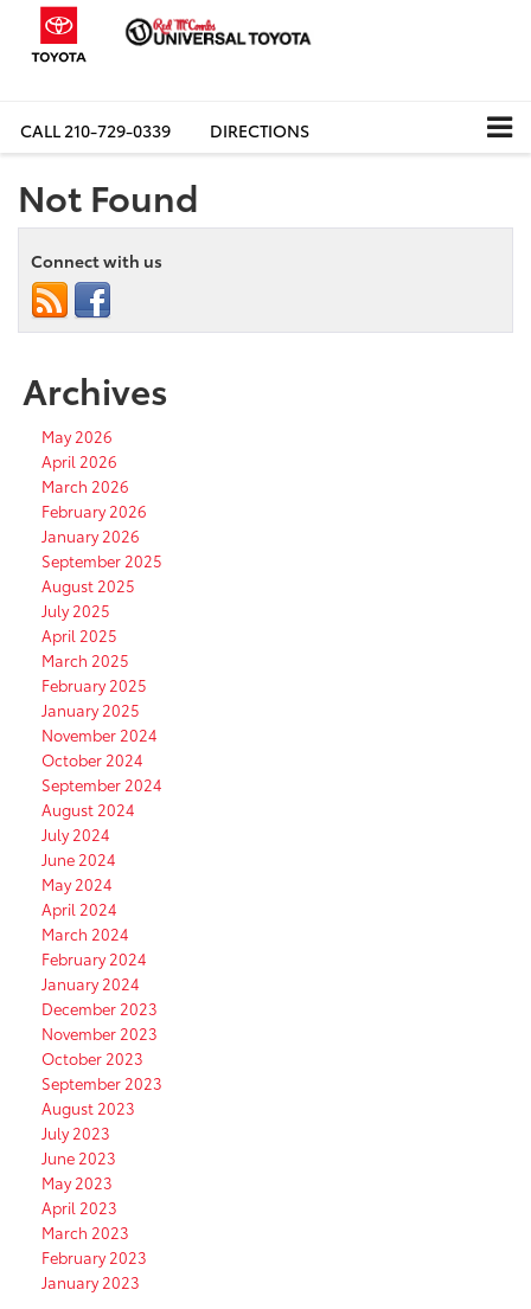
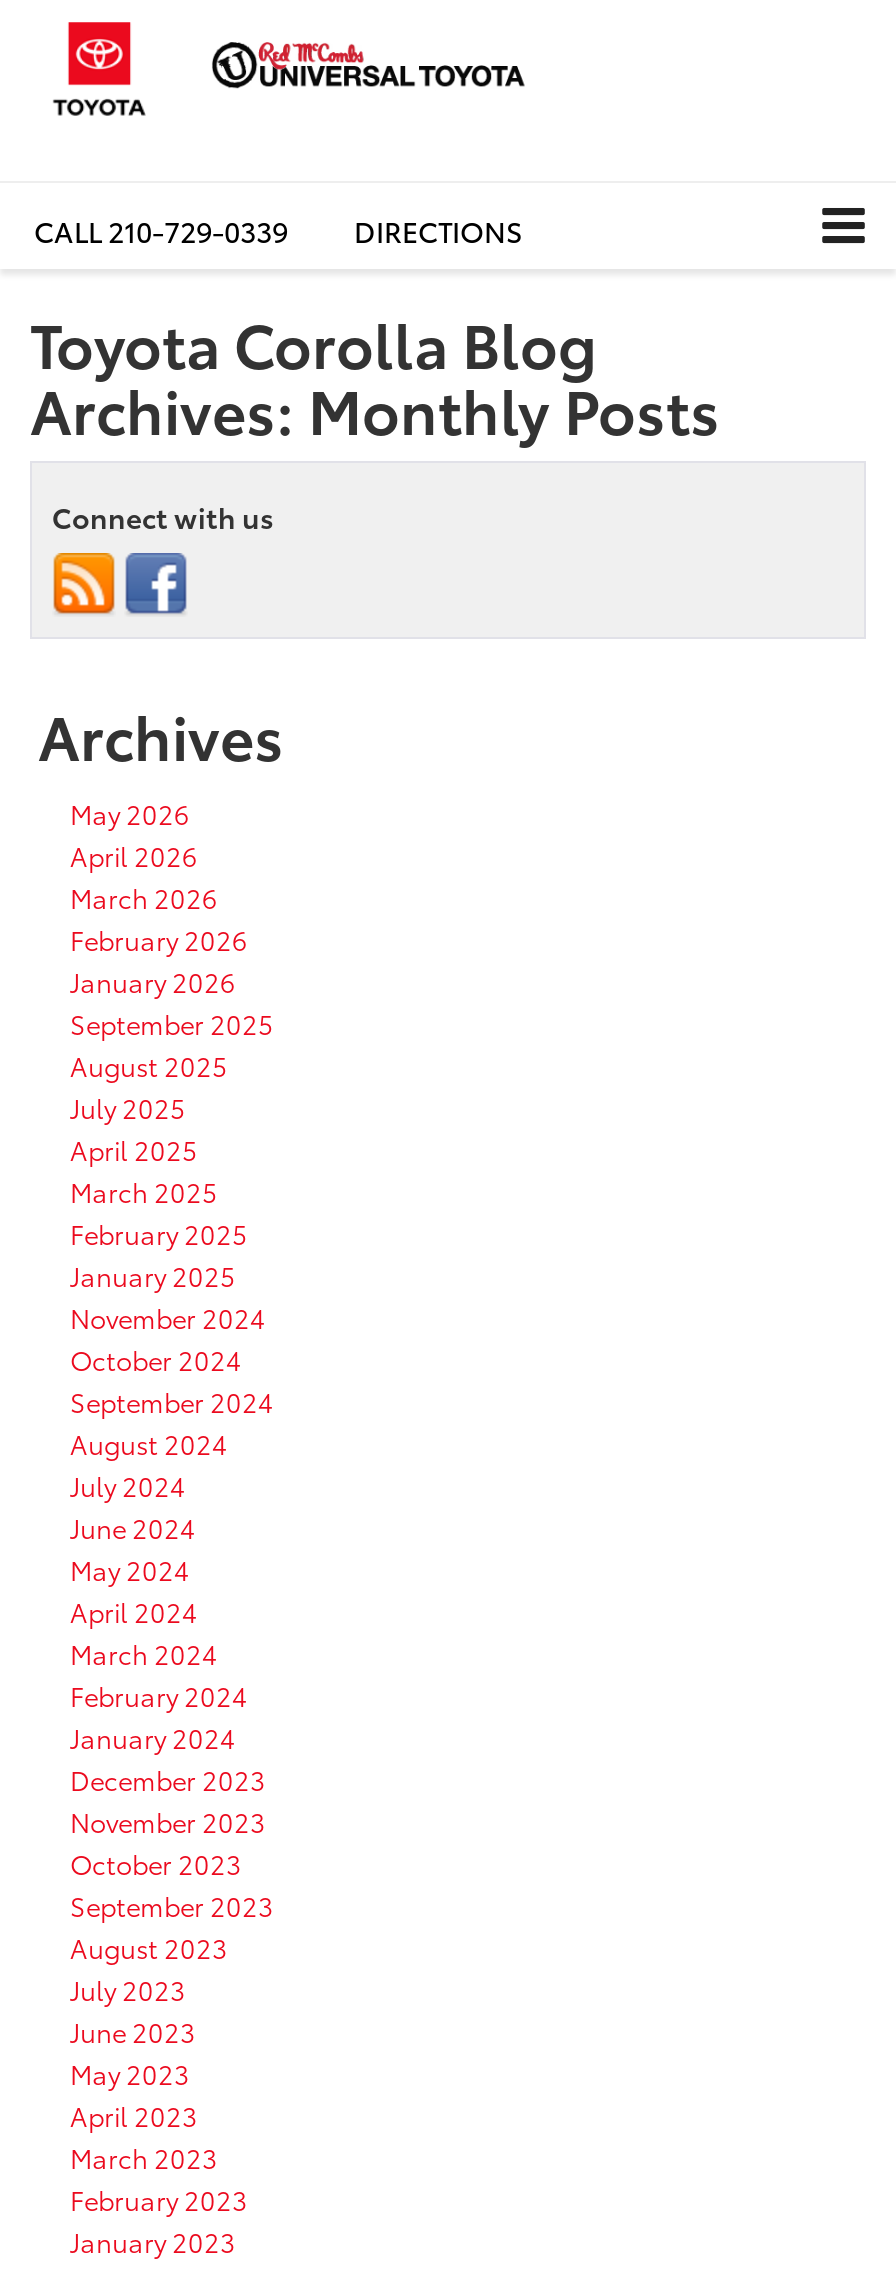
[18,170,198,221] Not Found -> [30,298,720,450] Toyota Corolla Blog | Archives: Monthly Posts

